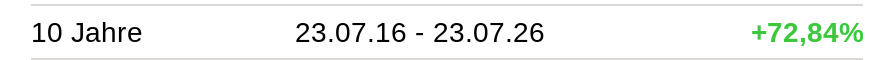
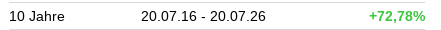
[295,16,545,48] 23.07.16 - 23.07.26 -> [141,8,266,24] 20.07.16 - 20.07.26
[751,16,863,48] +72,84% -> [369,8,425,24] +72,78%

